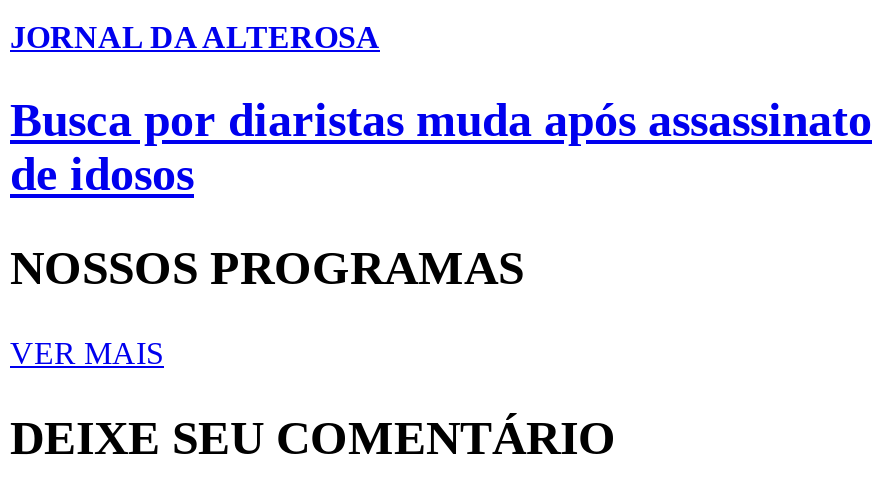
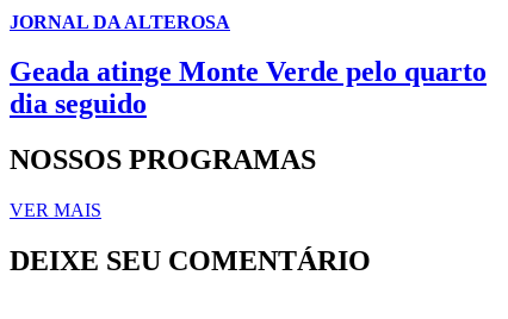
[10,95,872,201] Busca por diaristas muda após assassinato | de idosos -> [10,56,487,120] Geada atinge Monte Verde pelo quarto | dia seguido

